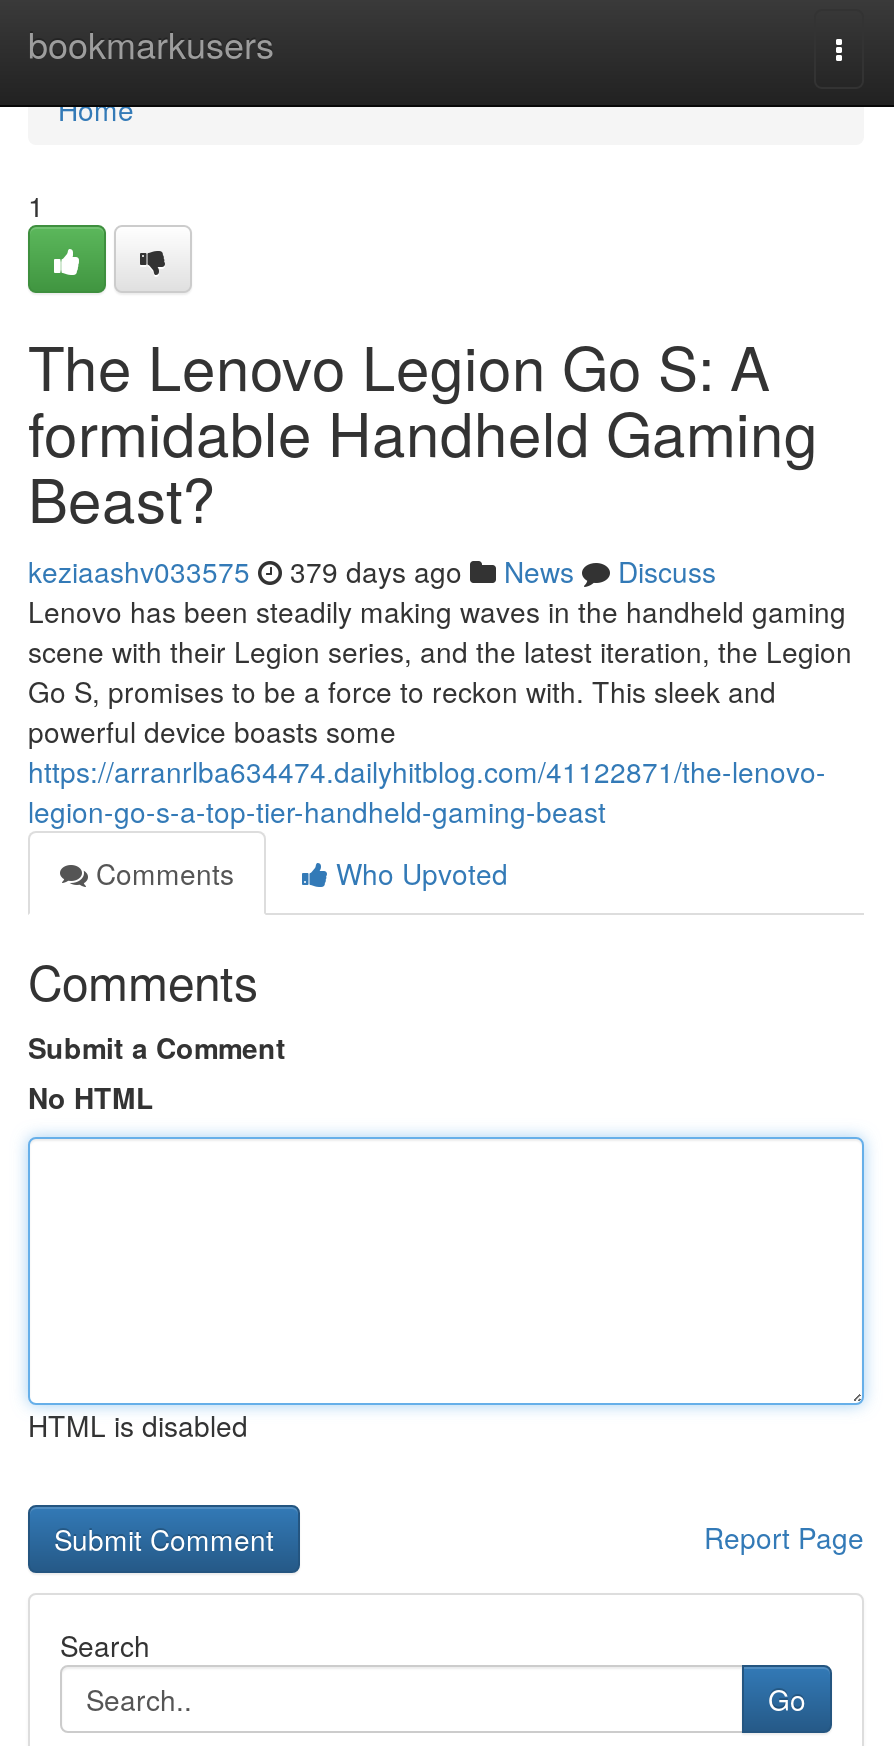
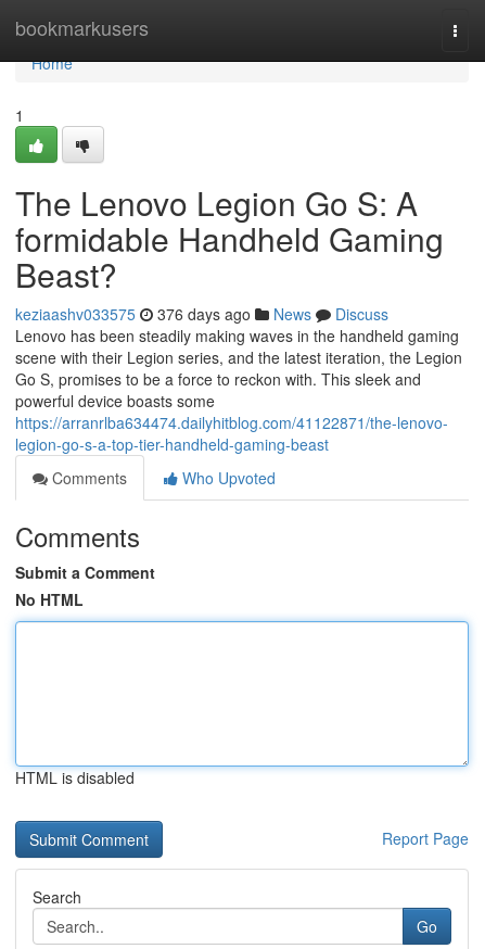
[28,551,716,591] keziaashv033575 379 days ago News Discuss -> [15,303,388,325] keziaashv033575 376 days ago News Discuss

